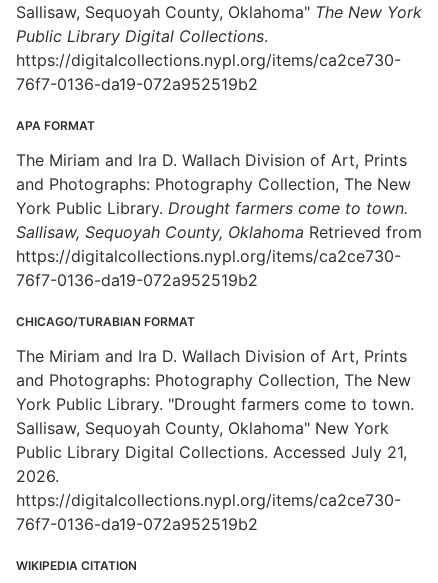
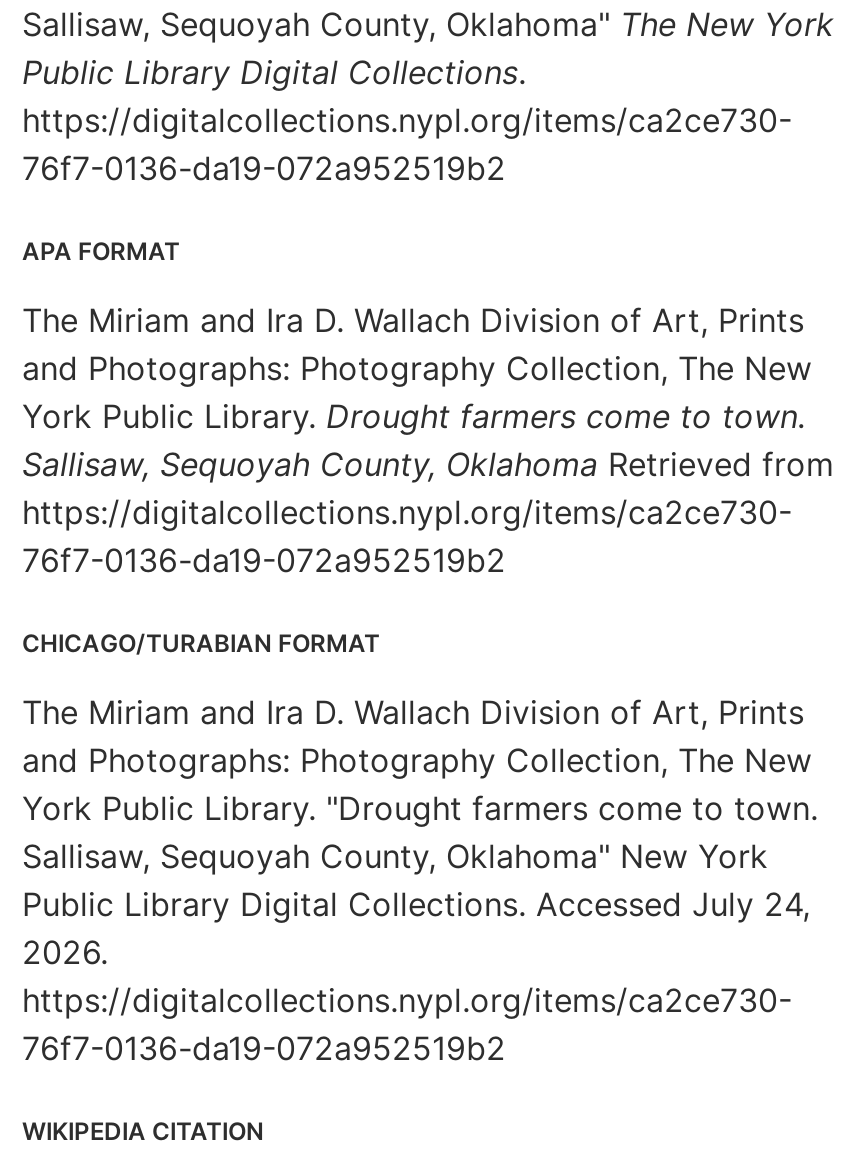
[16,442,407,462] Public Library Digital Collections. Accessed July 21, -> [22,884,810,924] Public Library Digital Collections. Accessed July 24,

